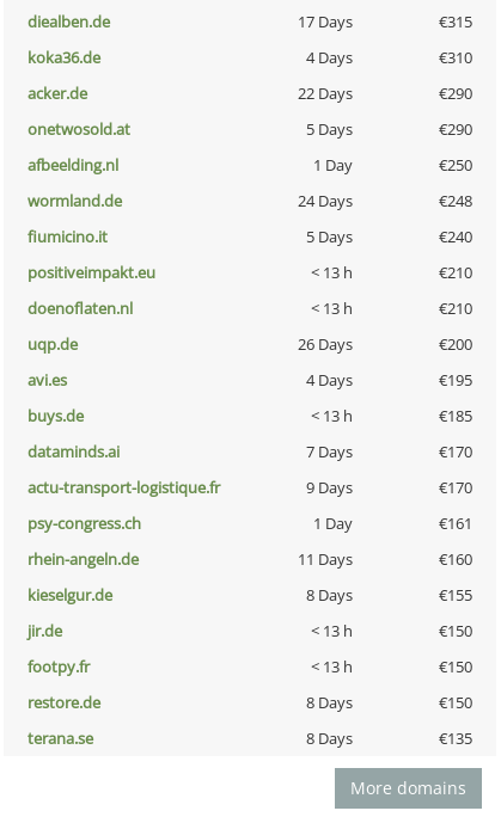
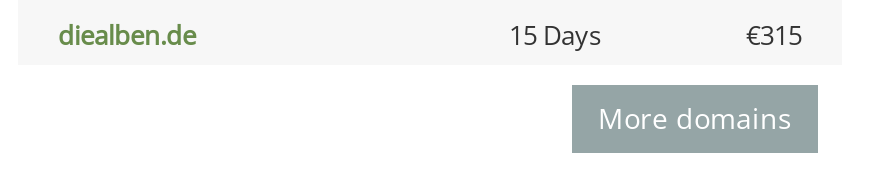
[297,11,352,32] 17 Days -> [509,17,601,53] 15 Days
[28,47,472,749] koka36.de | 4 Days | €310 | acker.de | 22 Days | €290 | onetwosold.at | 5 Days | €290 | afbeelding.nl | 1 Day | €250 | wormland.de | 24 Days | €248 | fiumicino.it | 5 Days | €240 | positiveimpakt.eu | < 13 h | €210 | doenoflaten.nl | < 13 h | €210 | uqp.de | 26 Days | €200 | avi.es | 4 Days | €195 | buys.de | < 13 h | €185 | dataminds.ai | 7 Days | €170 | actu-transport-logistique.fr | 9 Days | €170 | psy-congress.ch | 1 Day | €161 | rhein-angeln.de | 11 Days | €160 | kieselgur.de | 8 Days | €155 | jir.de | < 13 h | €150 | footpy.fr | < 13 h | €150 | restore.de | 8 Days | €150 | terana.se | 8 Days | €135 -> none

